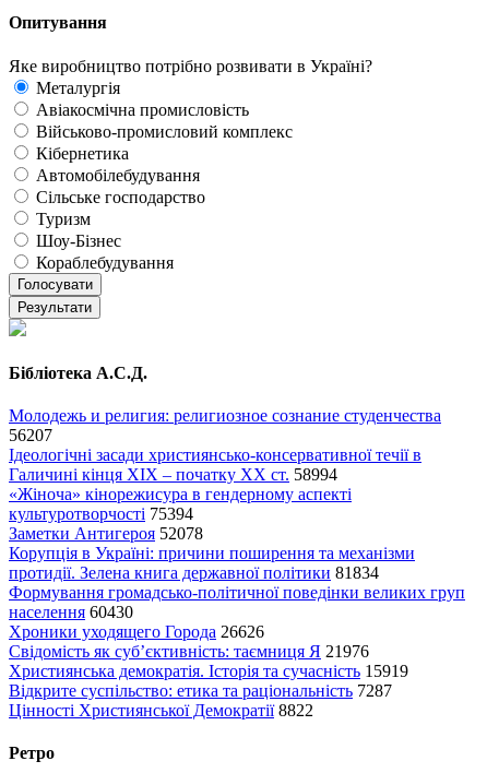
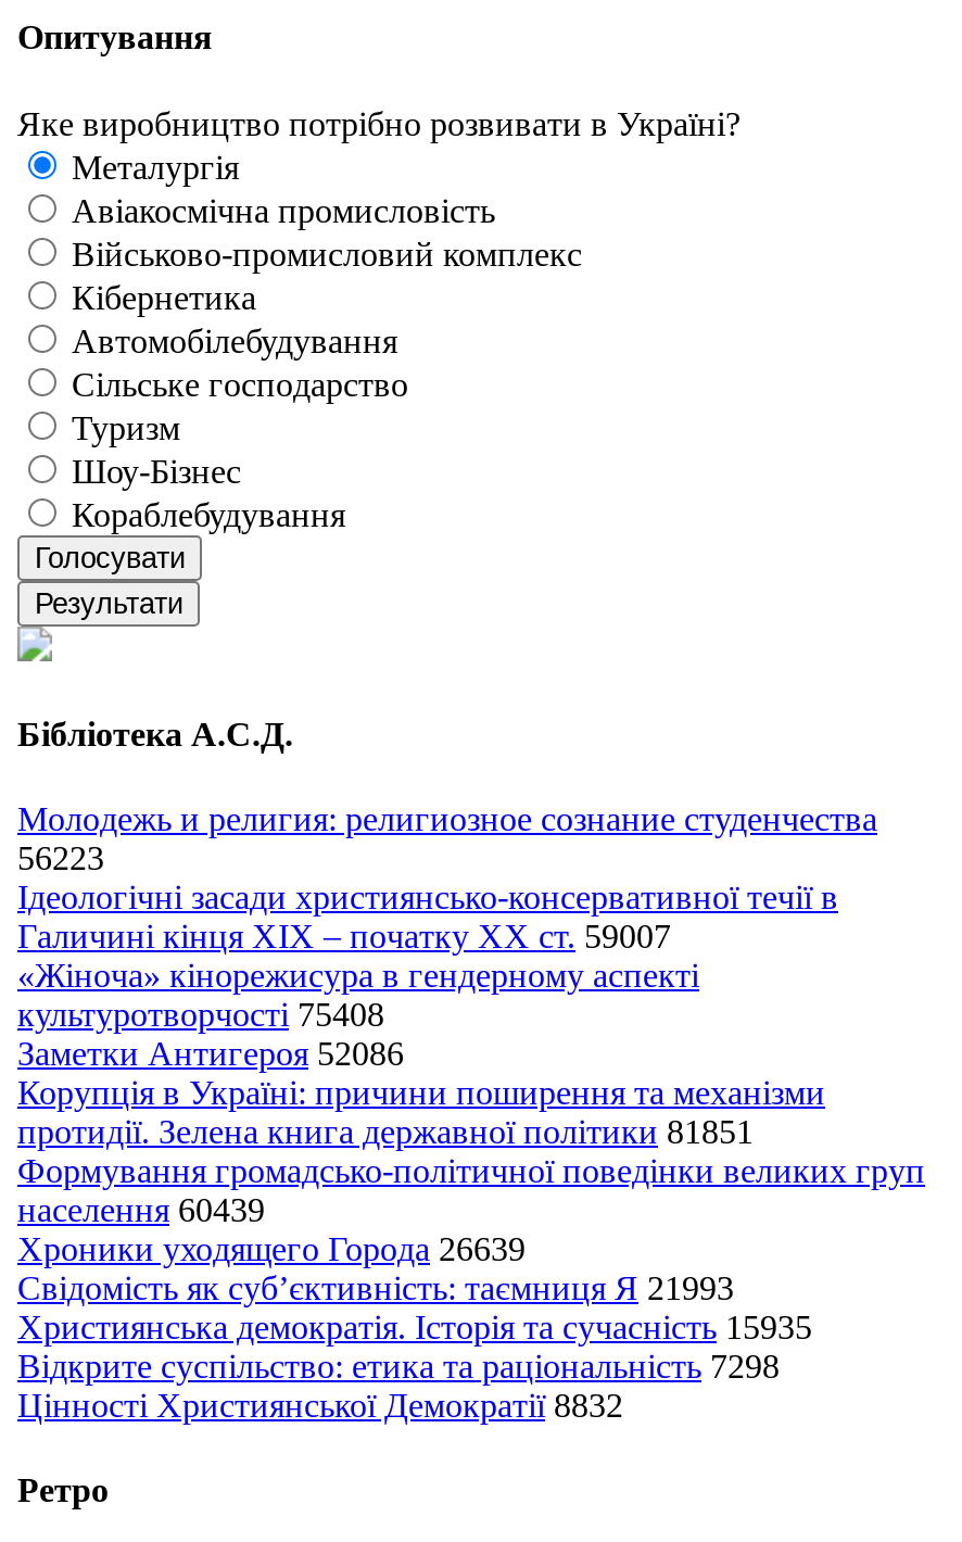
[9,426,52,444] 56207 -> [17,840,104,877] 56223
[9,465,337,484] Галичині кінця XIX – початку XX ст. 58994 -> [17,918,671,955] Галичині кінця XIX – початку XX ст. 59007
[9,505,193,523] культуротворчості 75394 -> [17,996,384,1033] культуротворчості 75408
[9,524,203,543] Заметки Антигероя 52078 -> [17,1035,404,1072] Заметки Антигероя 52086
[9,563,379,582] протидії. Зелена книга державної політики 81834 -> [17,1113,754,1150] протидії. Зелена книга державної політики 81851
[9,603,133,621] населення 60430 -> [17,1191,265,1228] населення 60439
[9,622,264,641] Хроники уходящего Города 26626 -> [17,1231,526,1267] Хроники уходящего Города 26639
[9,642,369,661] Свідомість як суб’єктивність: таємниця Я 21976 -> [17,1270,734,1307] Свідомість як суб’єктивність: таємниця Я 21993
[9,662,408,680] Християнська демократія. Історія та сучасність 15919 -> [17,1309,812,1346] Християнська демократія. Історія та сучасність 15935
[9,681,392,700] Відкрите суспільство: етика та раціональність 7287 -> [17,1348,780,1385] Відкрите суспільство: етика та раціональність 7298
[9,701,313,720] Цінності Християнської Демократії 8822 -> [17,1387,623,1424] Цінності Християнської Демократії 8832

